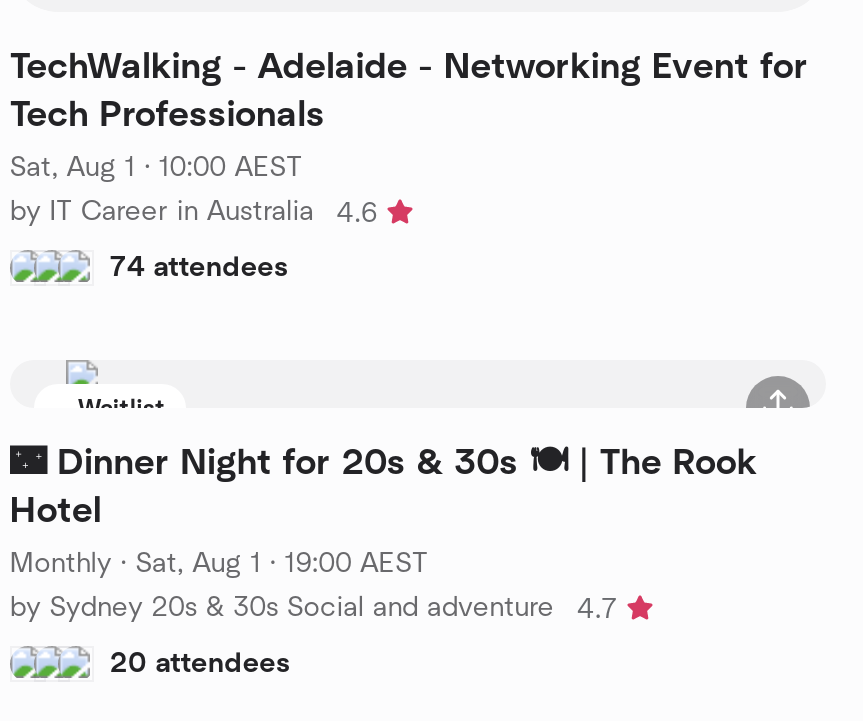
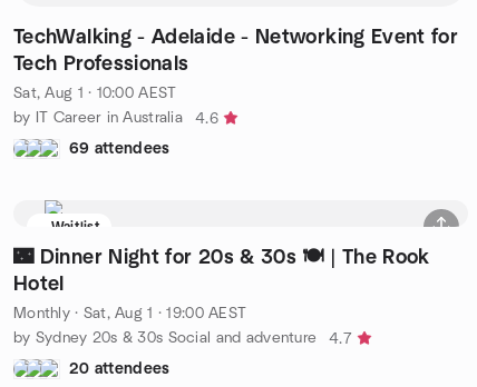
[110,253,289,281] 74 attendees -> [69,141,170,156] 69 attendees

